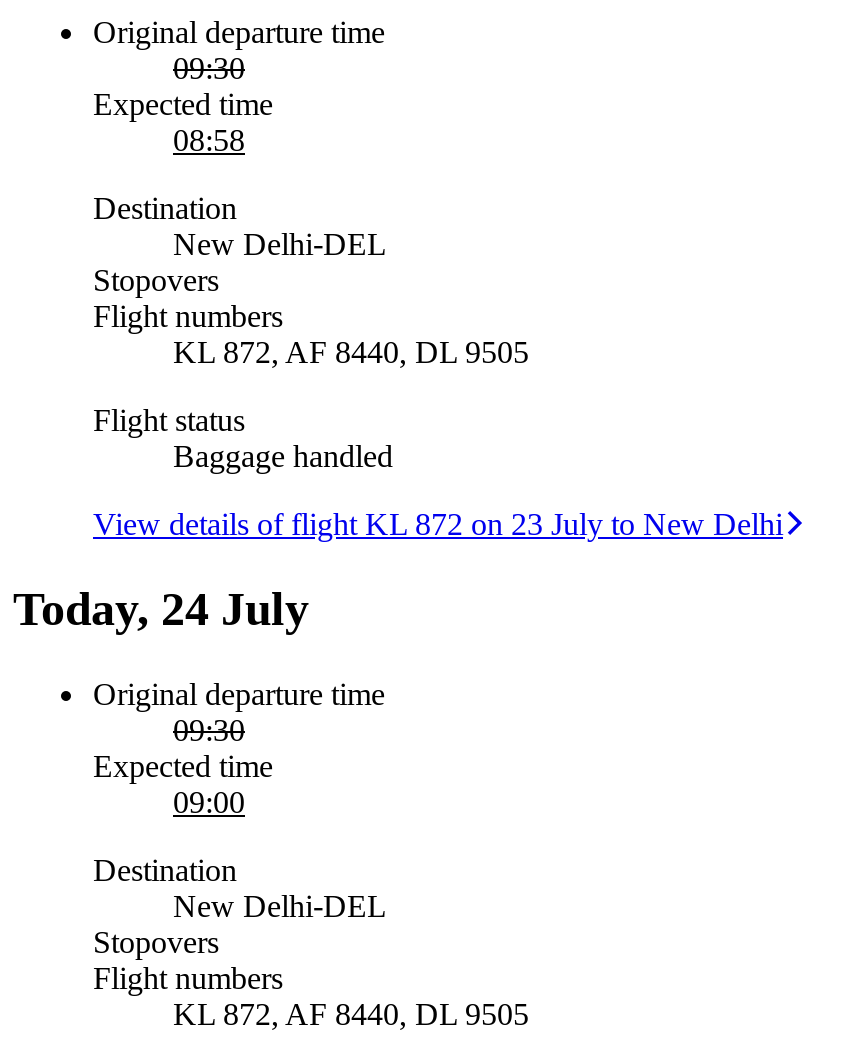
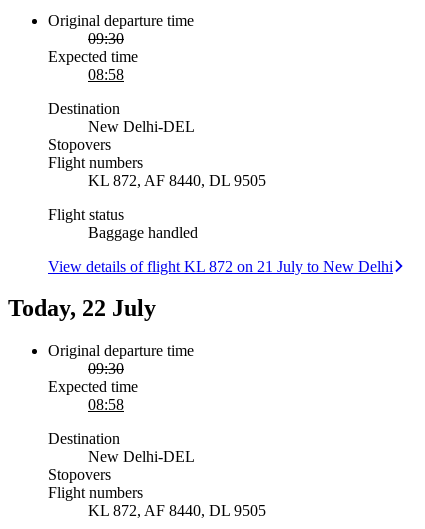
[93,506,783,540] View details of flight KL 872 on 23 July to New Delhi -> [48,257,393,274] View details of flight KL 872 on 21 July to New Delhi
[13,582,309,634] Today, 24 July -> [8,295,156,321] Today, 22 July
[173,784,245,818] 09:00 -> [88,396,124,413] 08:58

